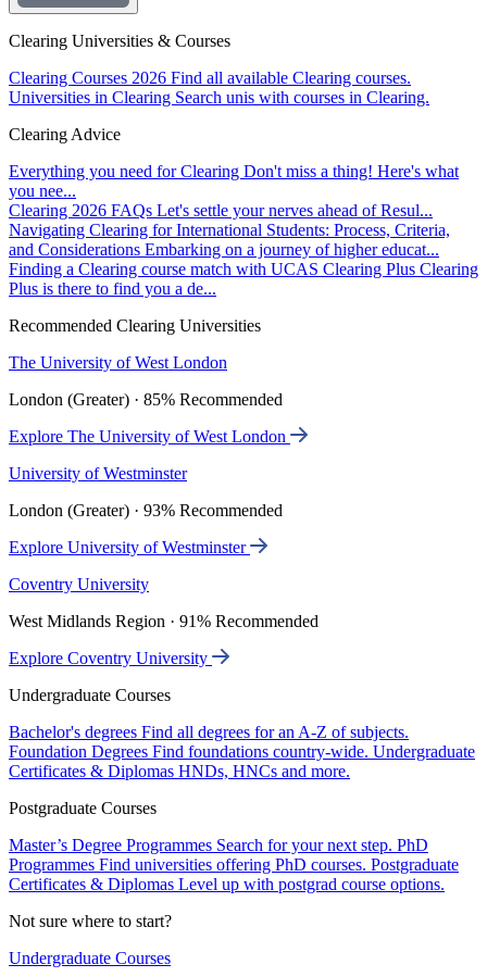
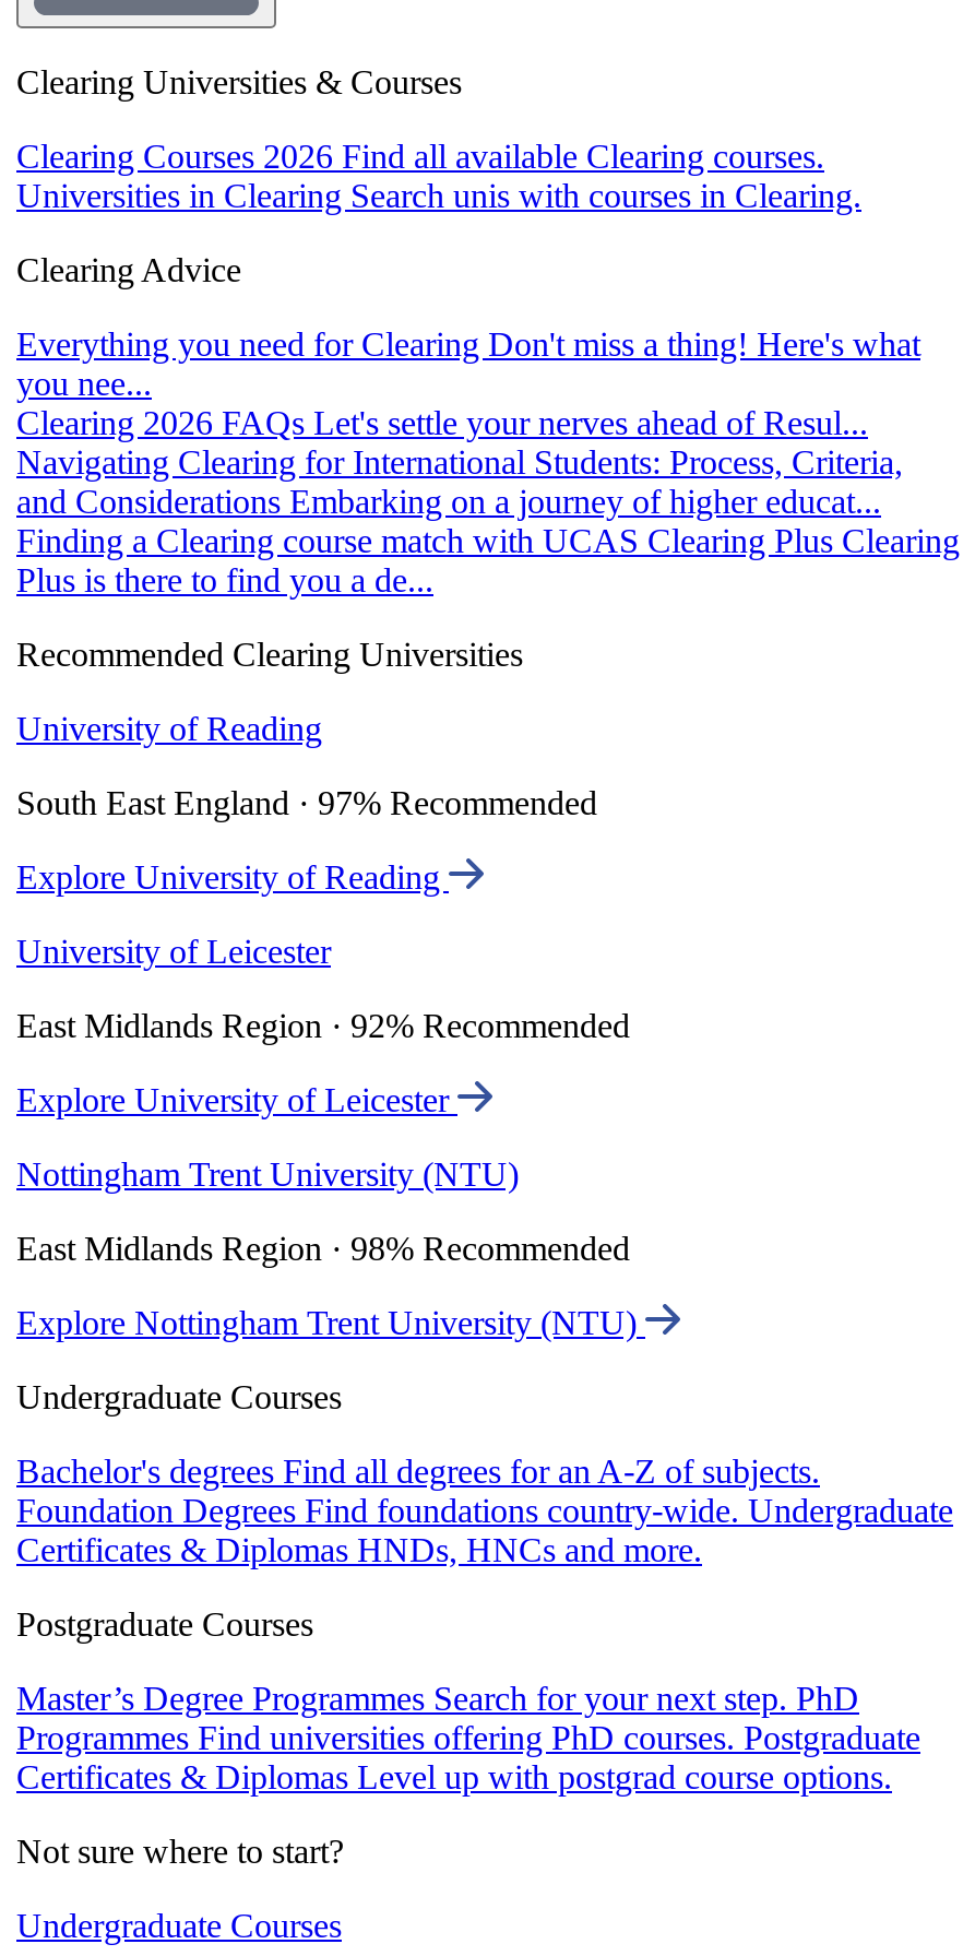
[9,353,227,372] The University of West London -> [16,710,322,747] University of Reading
[9,390,283,409] London (Greater) · 85% Recommended -> [16,784,597,821] South East England · 97% Recommended
[9,427,290,446] Explore The University of West London -> [16,859,449,896] Explore University of Reading
[9,464,187,483] University of Westminster -> [16,933,331,970] University of Leicester
[9,501,283,520] London (Greater) · 93% Recommended -> [16,1007,630,1044] East Midlands Region · 92% Recommended
[9,538,250,557] Explore University of Westminster -> [16,1081,457,1119] Explore University of Leicester
[9,575,149,593] Coventry University -> [16,1156,519,1193] Nottingham Trent University (NTU)
[9,612,319,630] West Midlands Region · 91% Recommended -> [16,1230,630,1267] East Midlands Region · 98% Recommended
[9,649,212,667] Explore Coventry University -> [16,1304,645,1341] Explore Nottingham Trent University (NTU)

